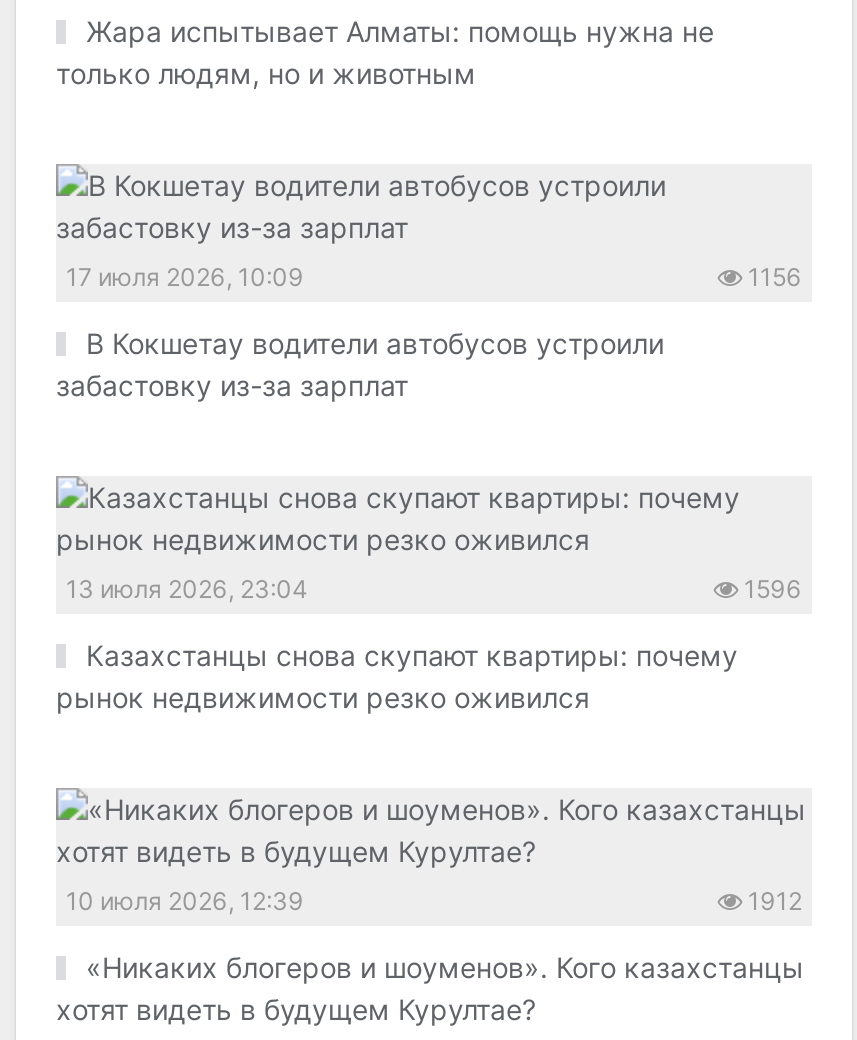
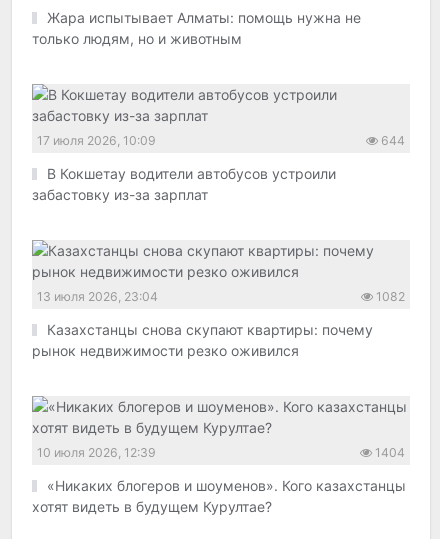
[742,262,802,292] 1156 -> [378,133,405,148] 644
[738,574,802,604] 1596 -> [373,289,405,304] 1082
[742,886,802,916] 1912 -> [372,445,405,460] 1404

